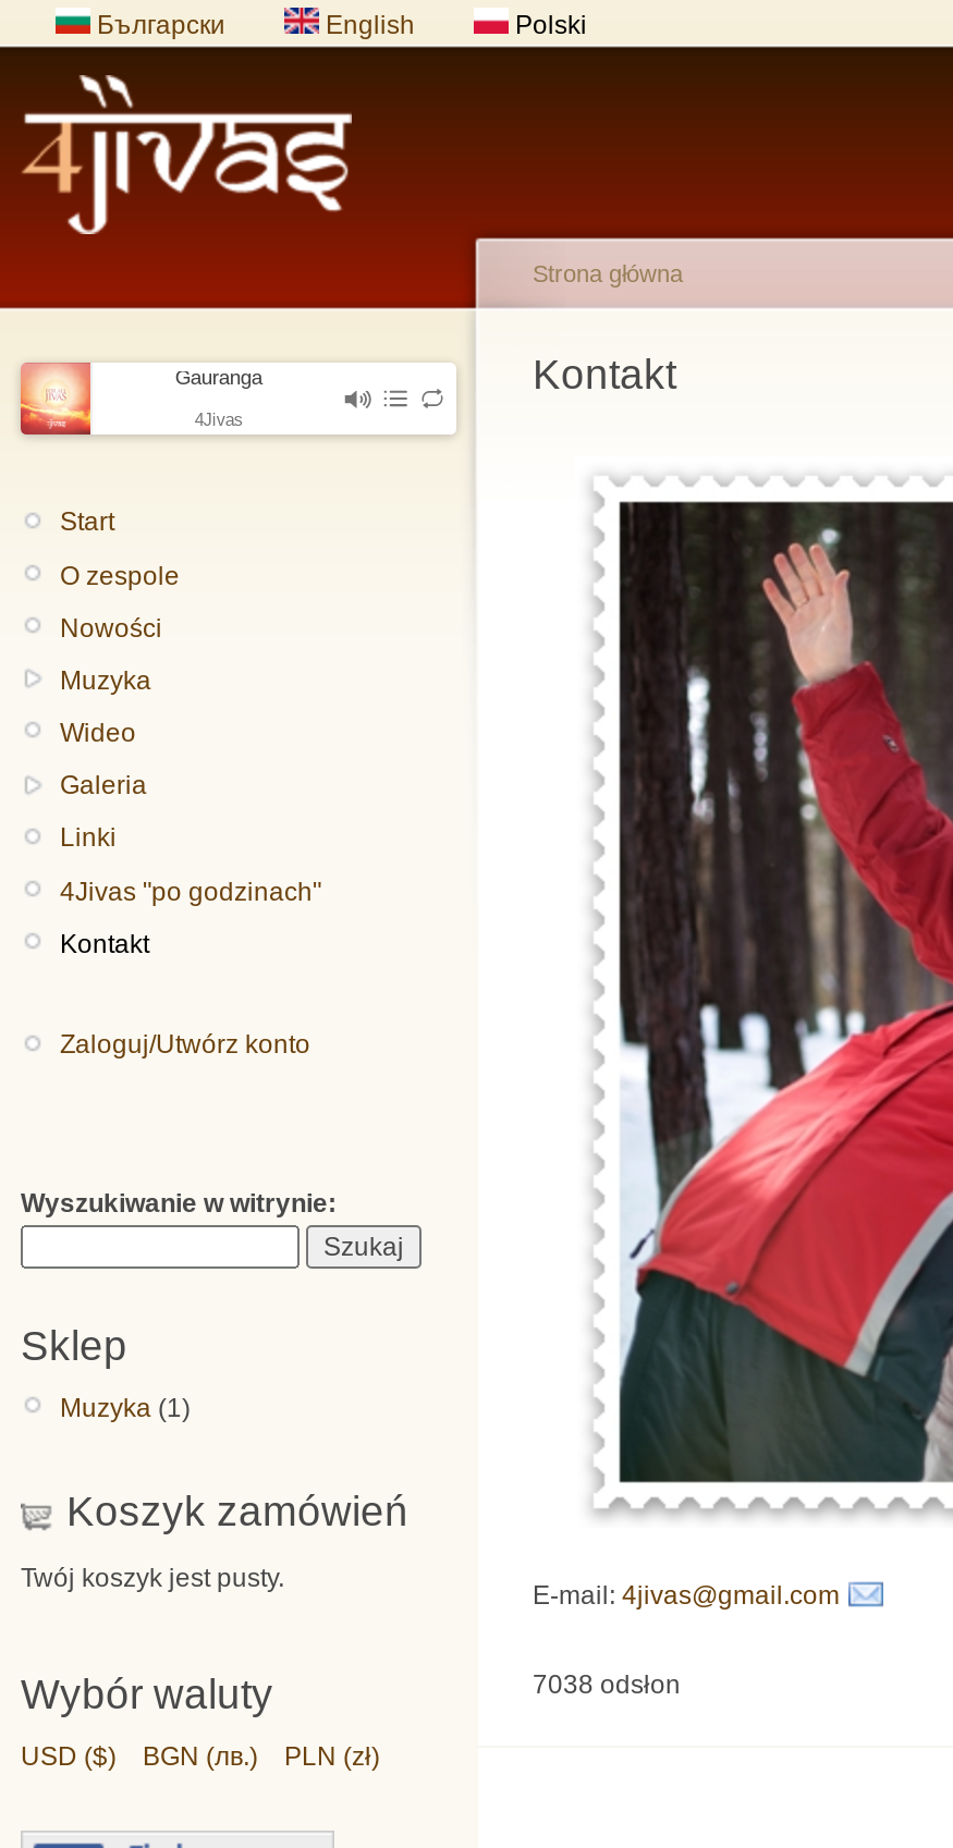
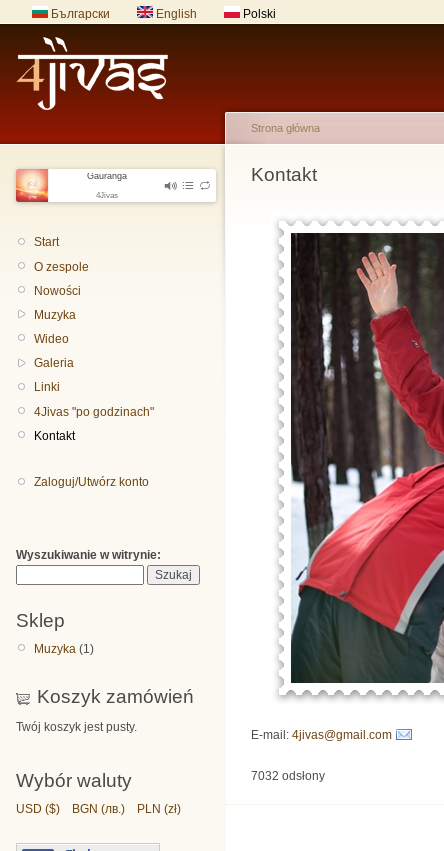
[533,1670,681,1700] 7038 odsłon -> [251,769,325,783] 7032 odsłony

